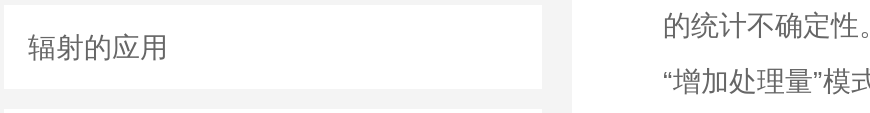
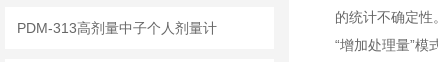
[28,31,168,63] 辐射的应用 -> [17,20,217,36] PDM-313高剂量中子个人剂量计

